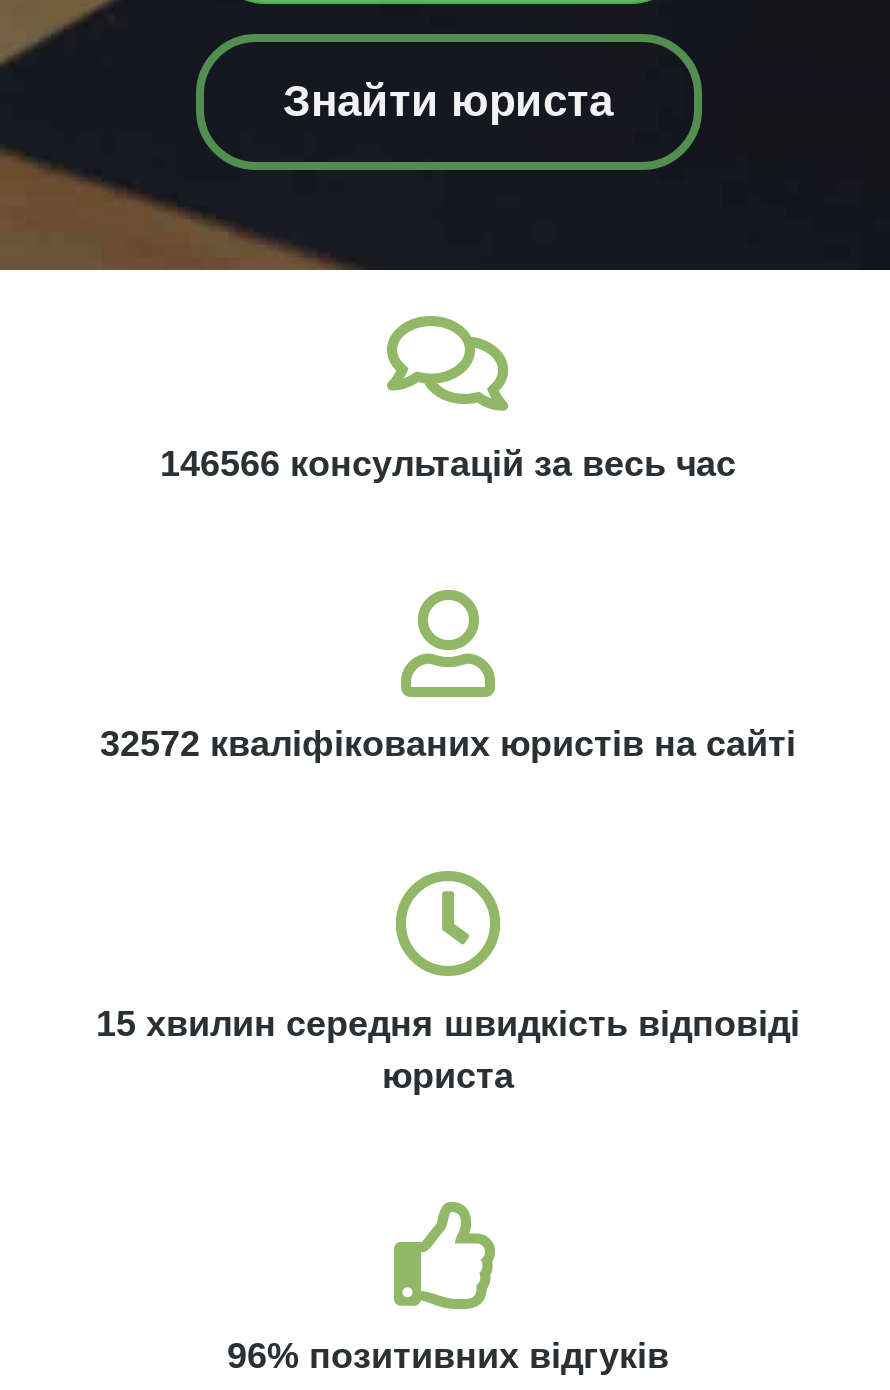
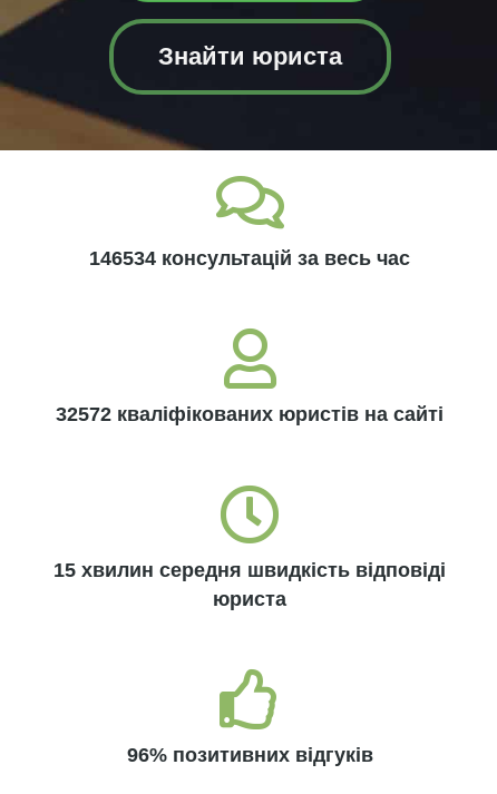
[160,444,736,484] 146566 консультацій за весь час -> [89,247,410,269] 146534 консультацій за весь час

